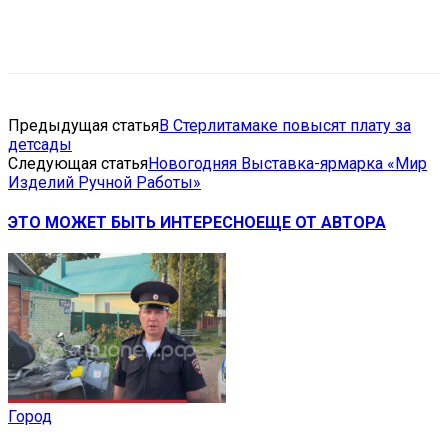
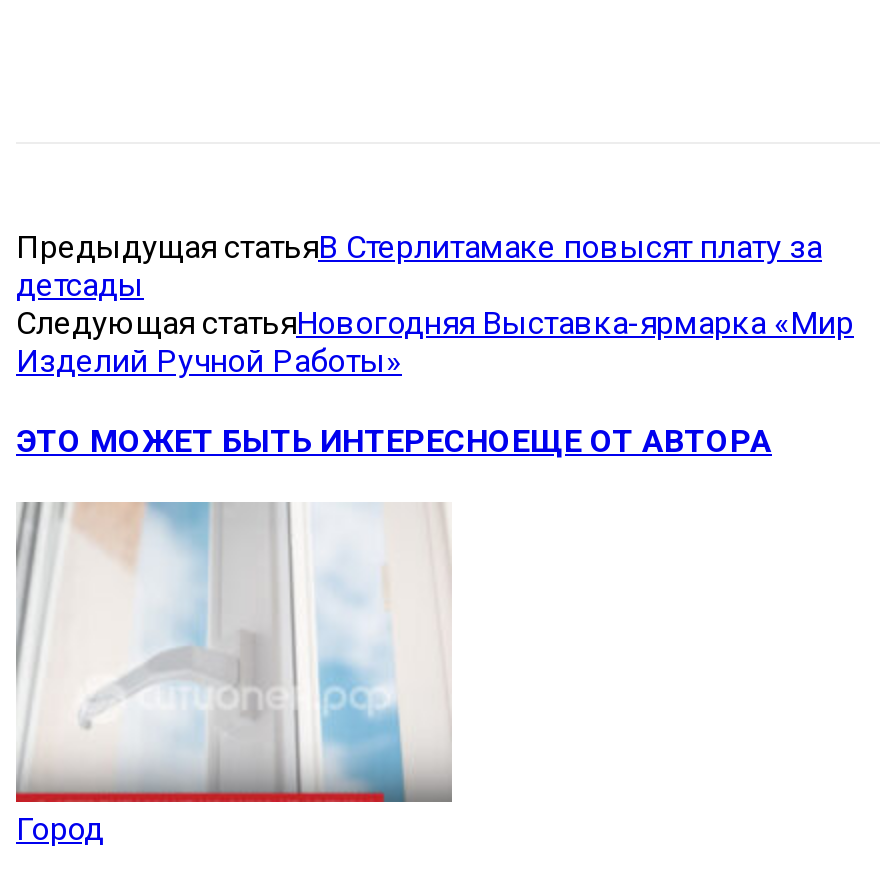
[7,252,227,404] [image] -> [14,500,452,804] [image]

